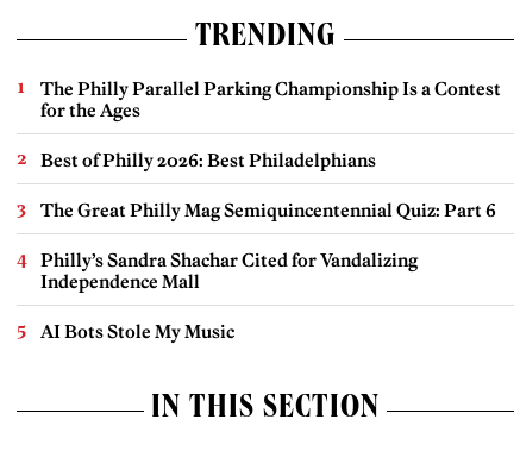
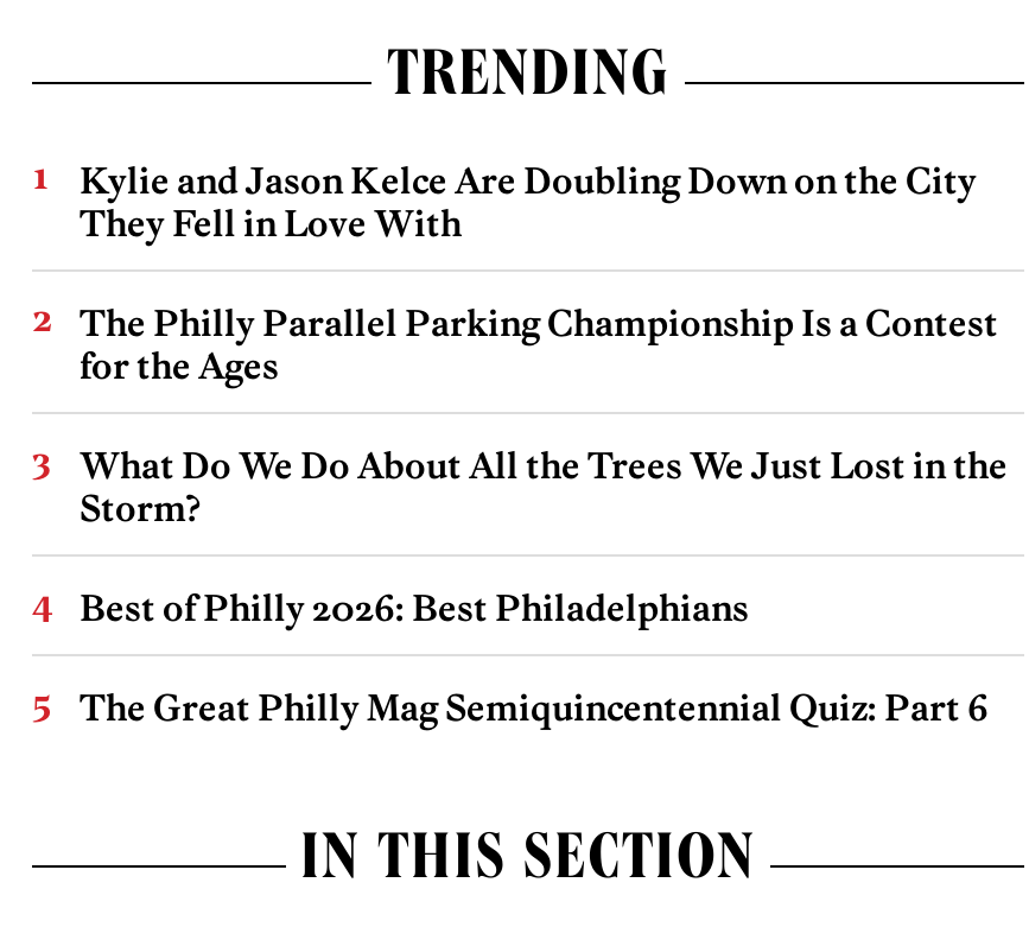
none -> [80,158,977,246] Kylie and Jason Kelce Are Doubling Down on the City | They Fell in Love With
moved [40,77,501,121] -> [80,300,998,388]: The Philly Parallel Parking Championship Is a Contest | for the Ages
none -> [80,443,1008,531] What Do We Do About All the Trees We Just Lost in the | Storm?
moved [40,148,496,221] -> [80,585,989,730]: Best of Philly 2026: Best Philadelphians | The Great Philly Mag Semiquincentennial Quiz: Part 6
[40,248,418,342] Philly’s Sandra Shachar Cited for Vandalizing | Independence Mall | AI Bots Stole My Music -> none

